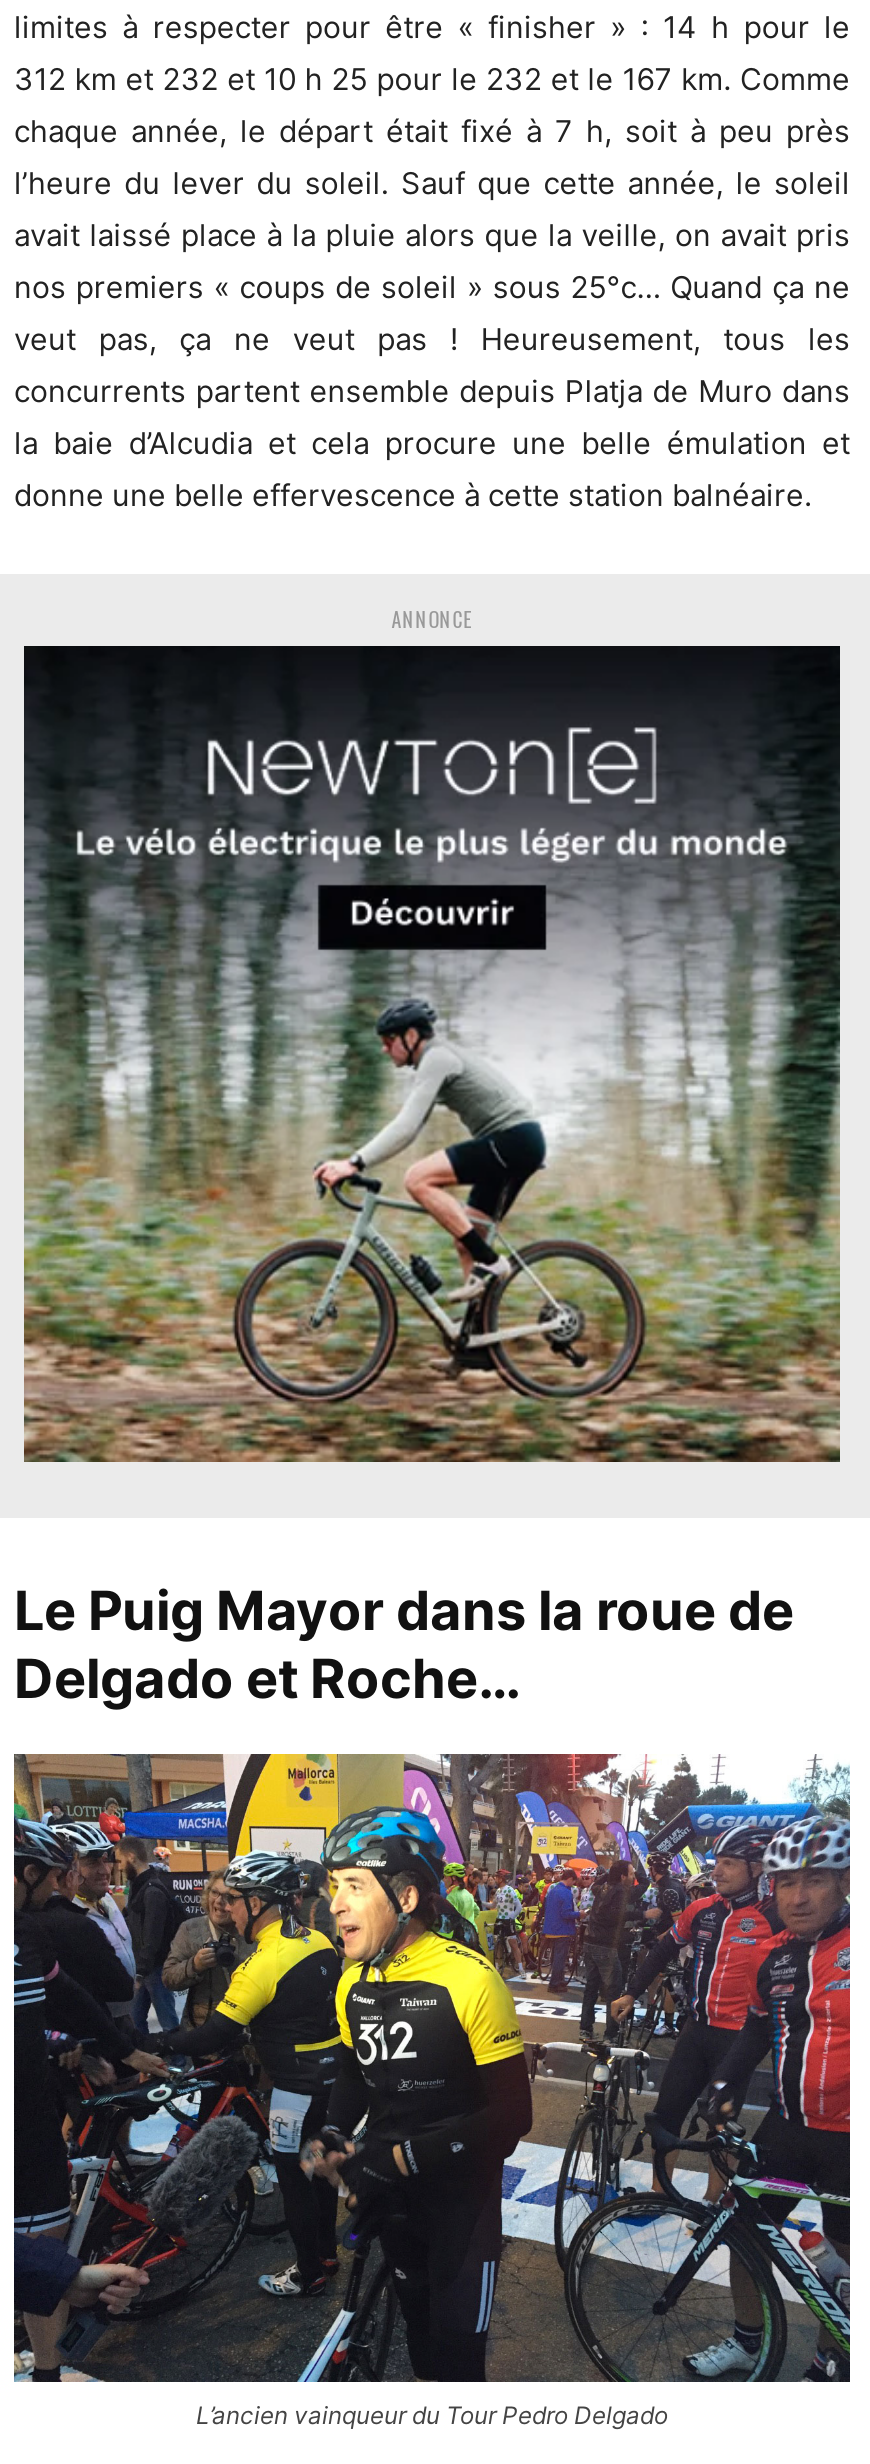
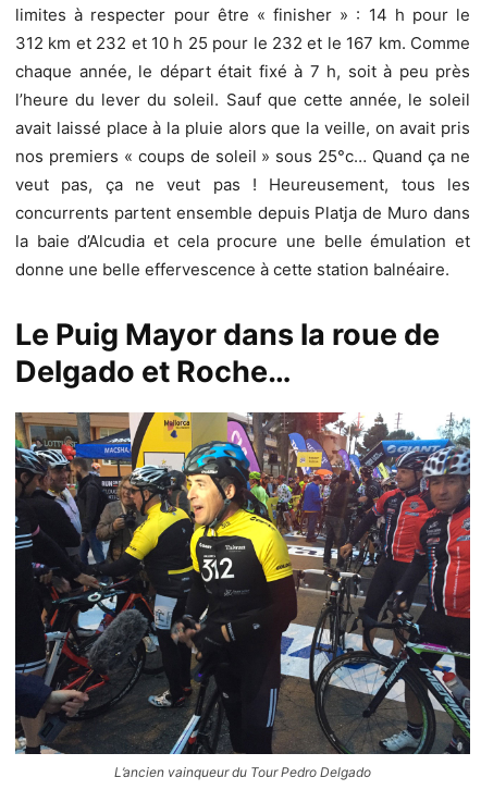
[392,604,472,634] ANNONCE -> none
[20,642,844,1466] [image] -> none

